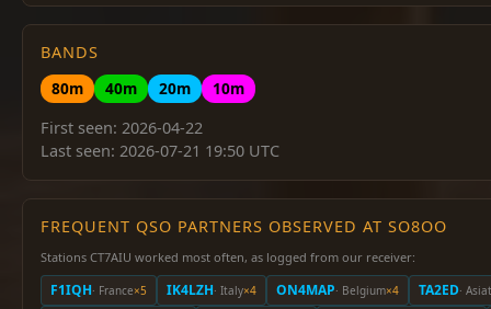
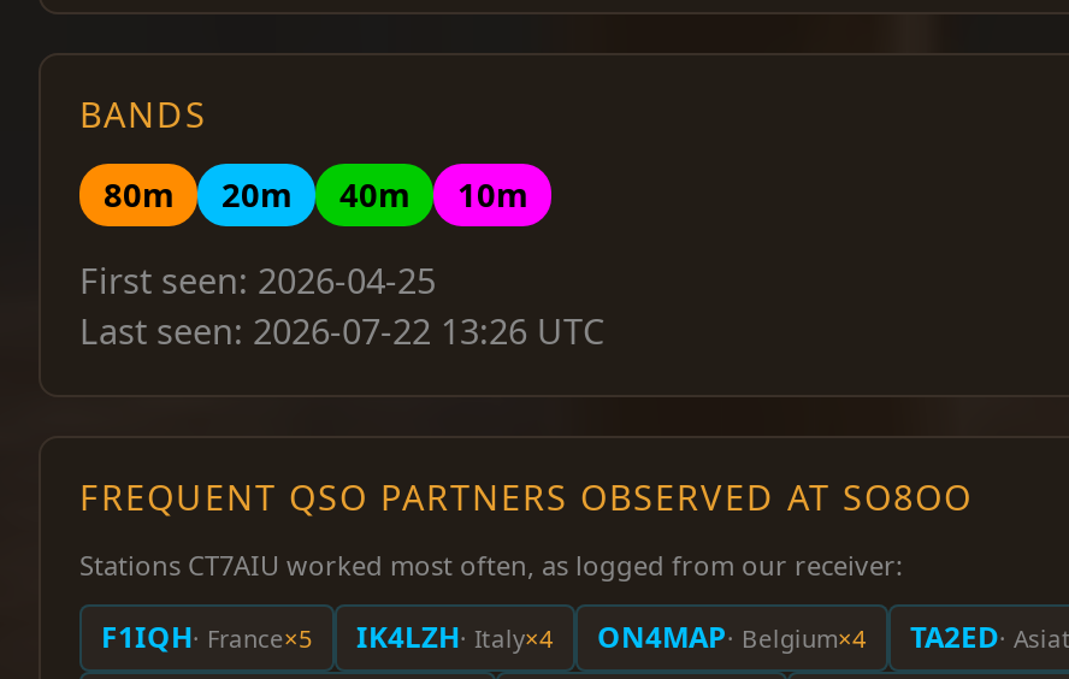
[159,78,191,99] 20m -> none
none -> [222,171,291,217] 20m
[41,117,203,138] First seen: 2026-04-22 -> [79,258,436,303] First seen: 2026-04-25
[41,140,279,161] Last seen: 2026-07-21 19:50 UTC -> [79,308,604,354] Last seen: 2026-07-22 13:26 UTC

